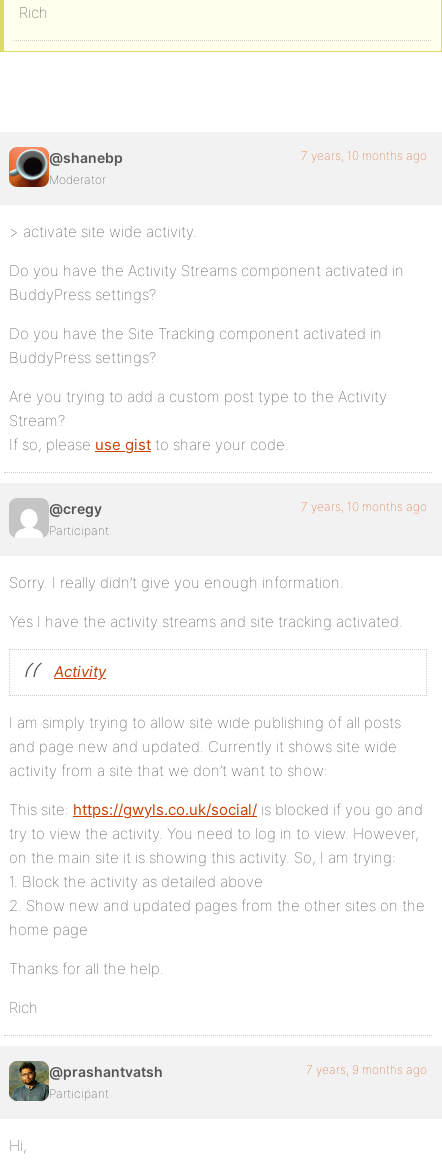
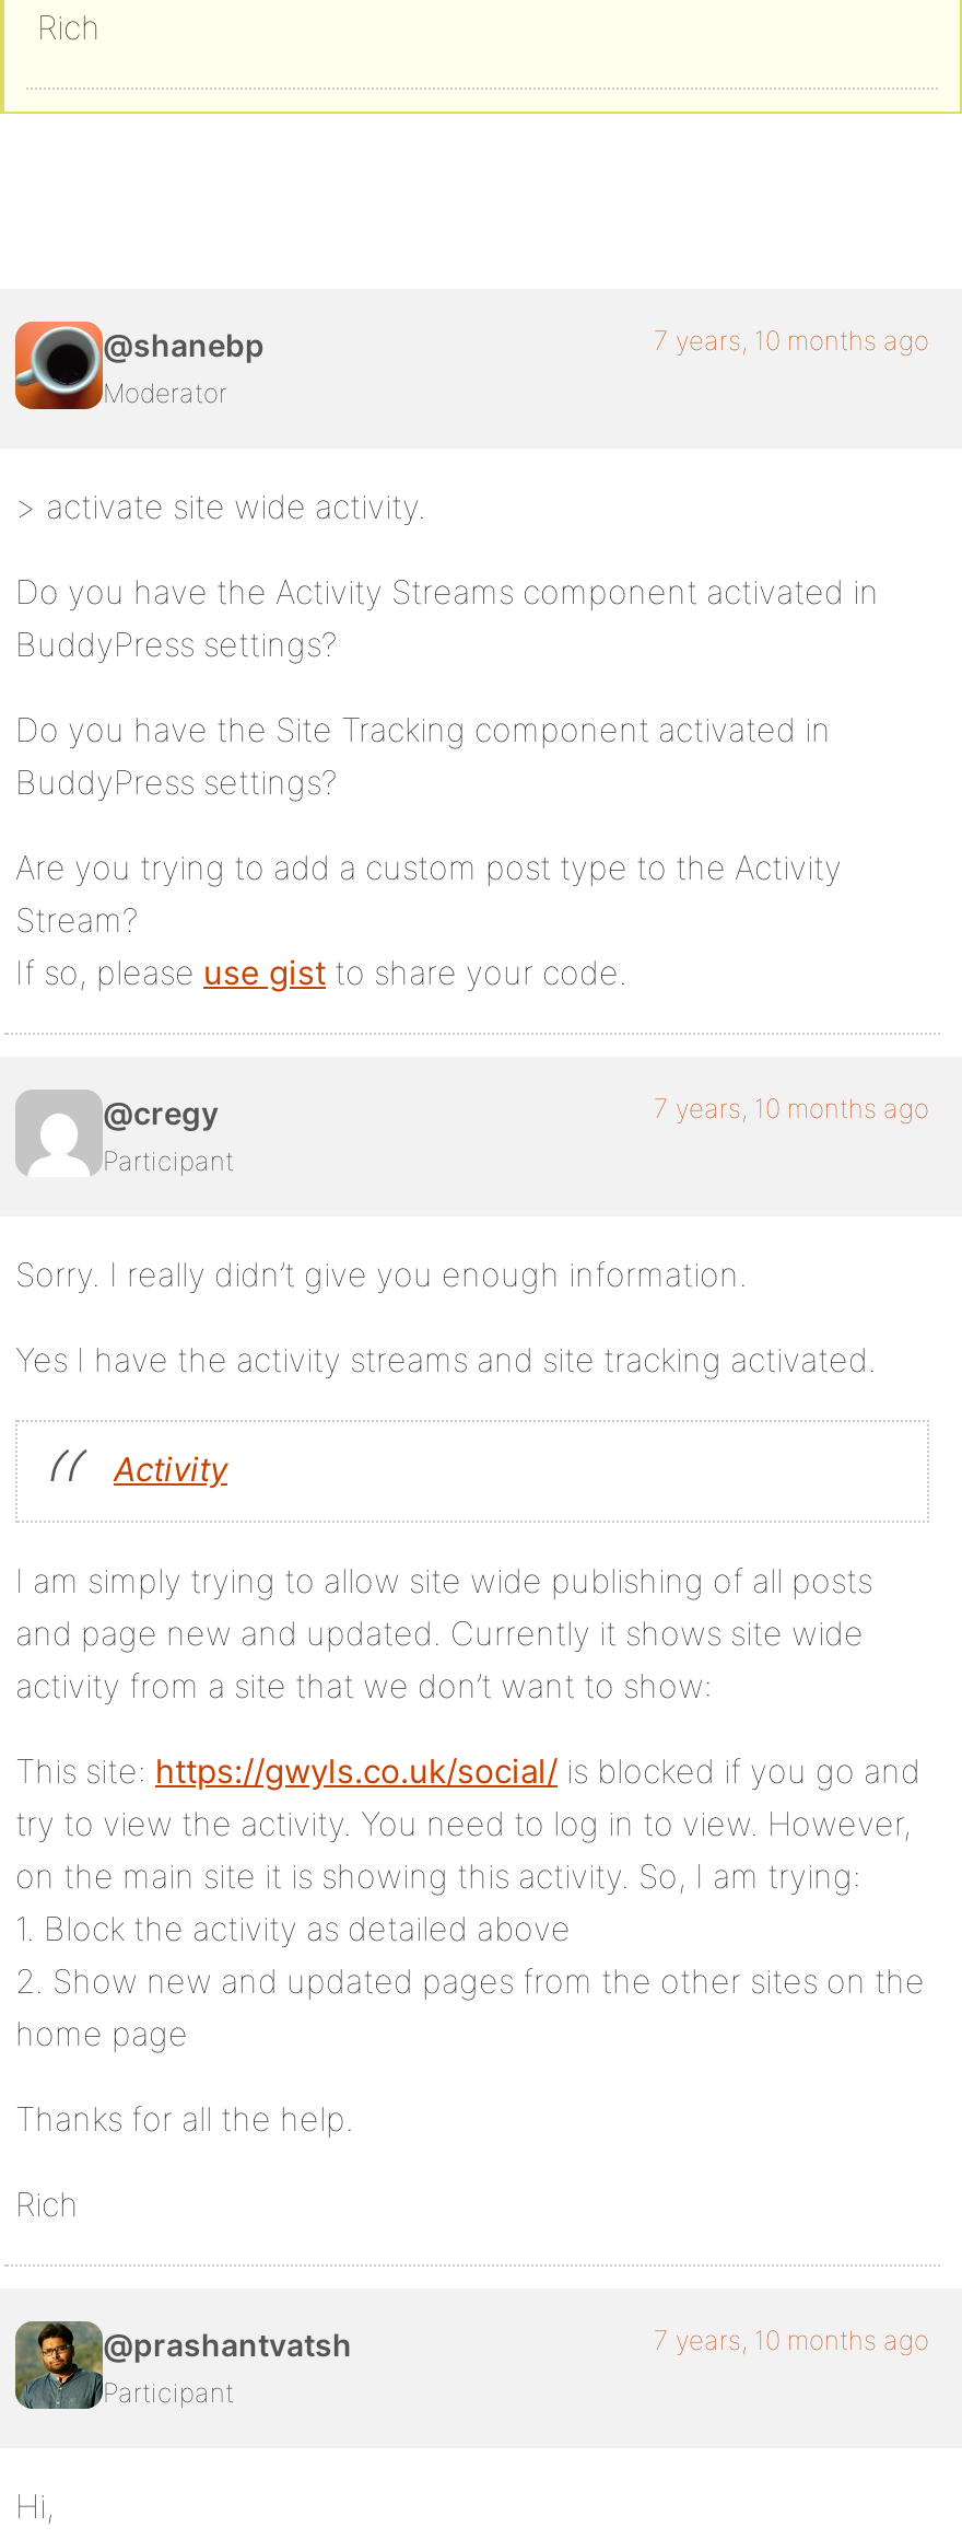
[306,1062,427,1077] 7 years, 9 months ago -> [654,2323,929,2356] 7 years, 10 months ago

